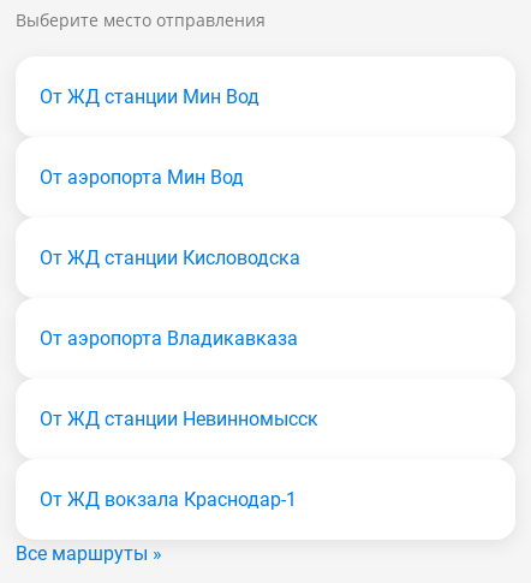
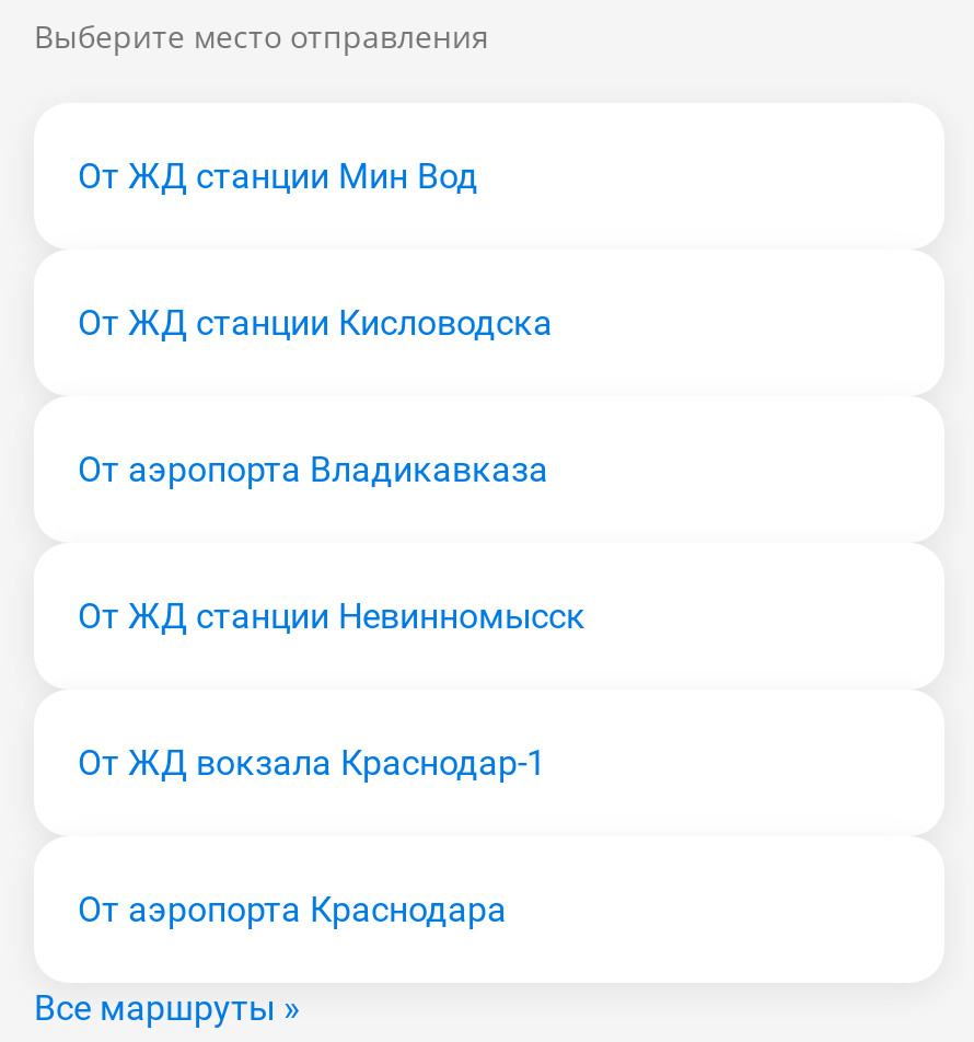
[40,166,244,189] От аэропорта Мин Вод -> none
moved [40,246,318,511] -> [78,302,585,784]: От ЖД станции Кисловодска | От аэропорта Владикавказа | От ЖД станции Невинномысск | От ЖД вокзала Краснодар-1
none -> [78,889,507,930] От аэропорта Краснодара

